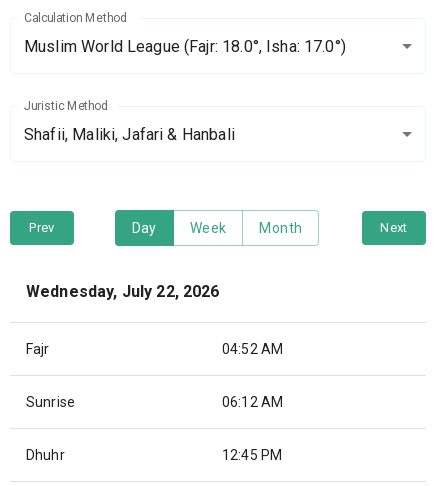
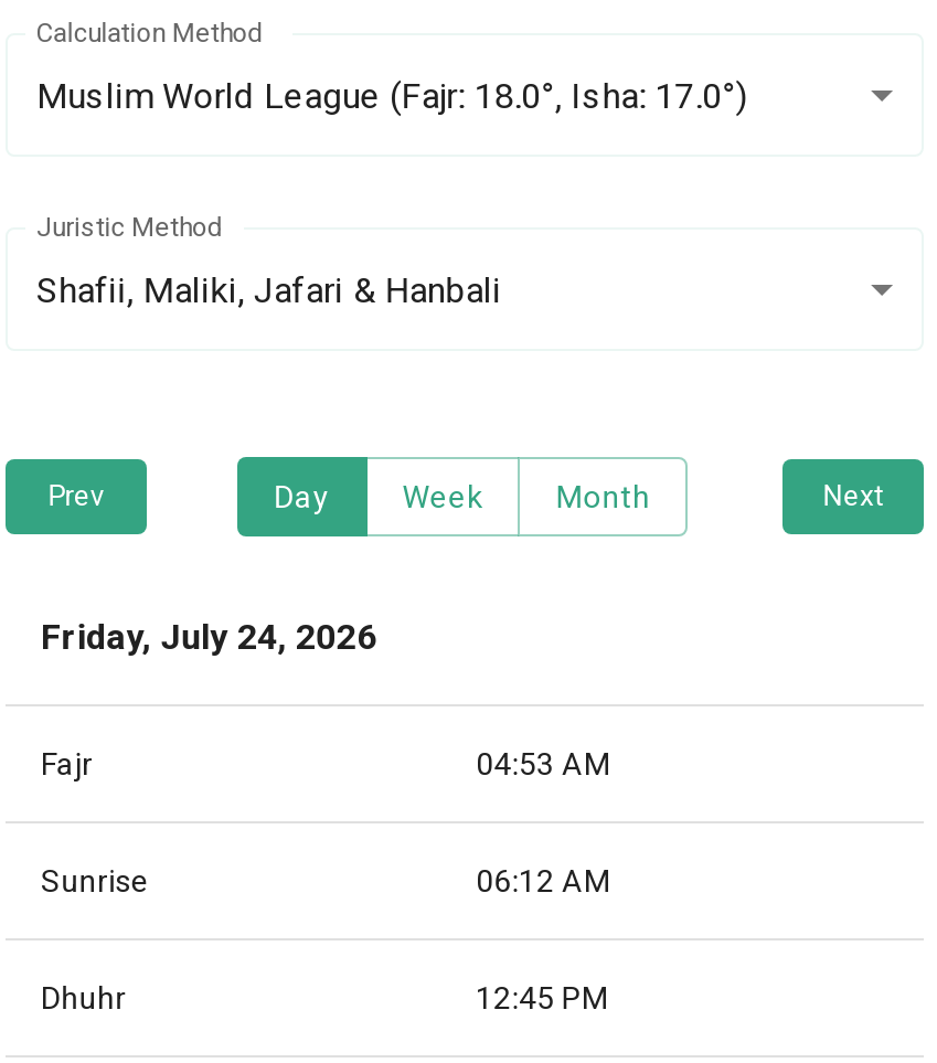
[26,282,220,301] Wednesday, July 22, 2026 -> [41,616,377,658] Friday, July 24, 2026
[222,341,283,357] 04:52 AM -> [476,746,611,782] 04:53 AM

